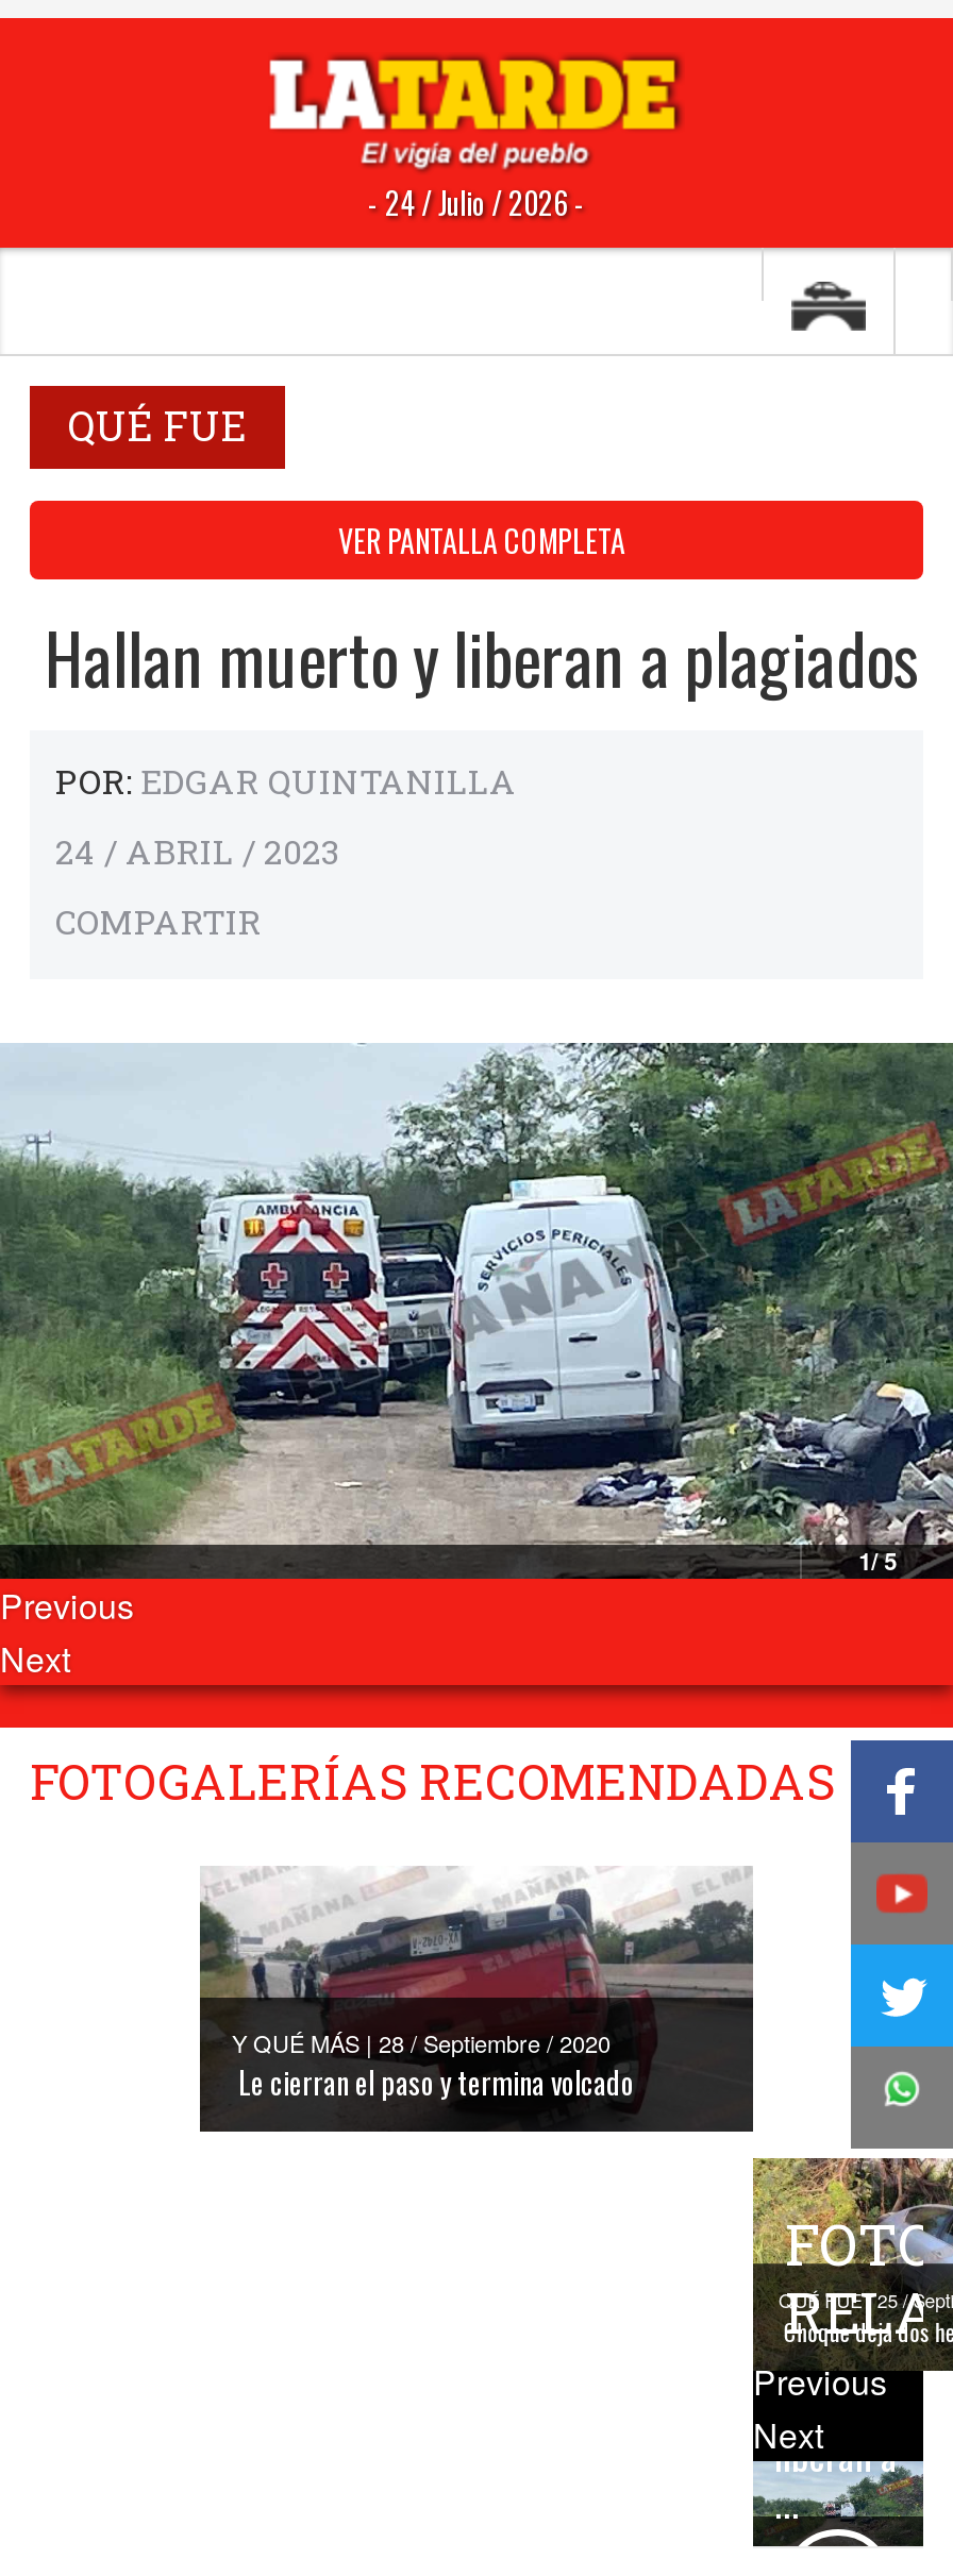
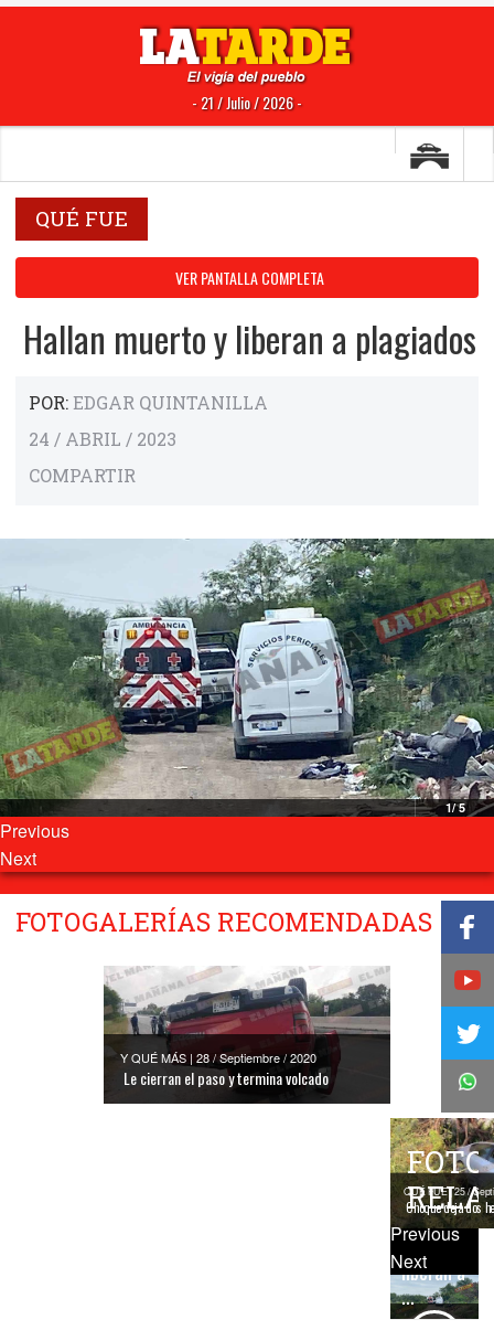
[368,180,585,224] - 24 / Julio / 2026 - -> [192,91,302,114] - 21 / Julio / 2026 -

